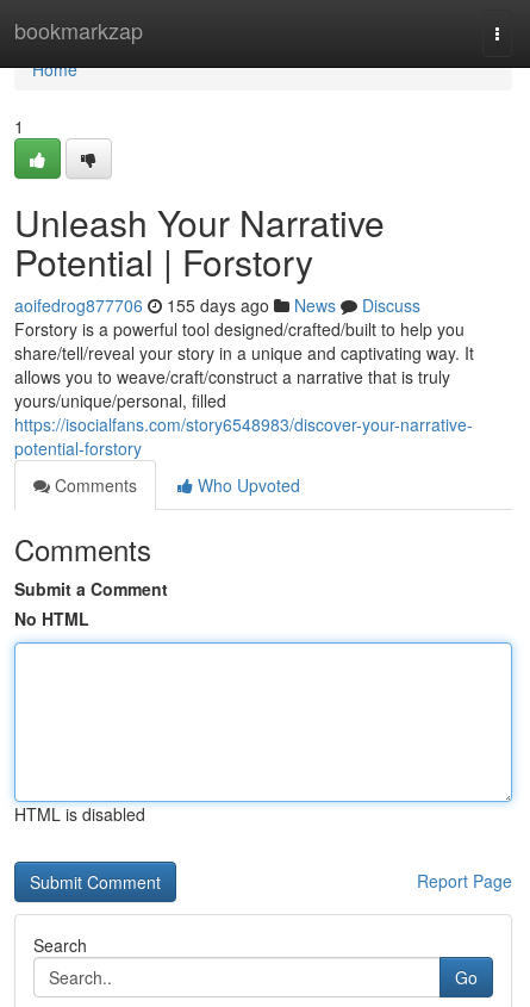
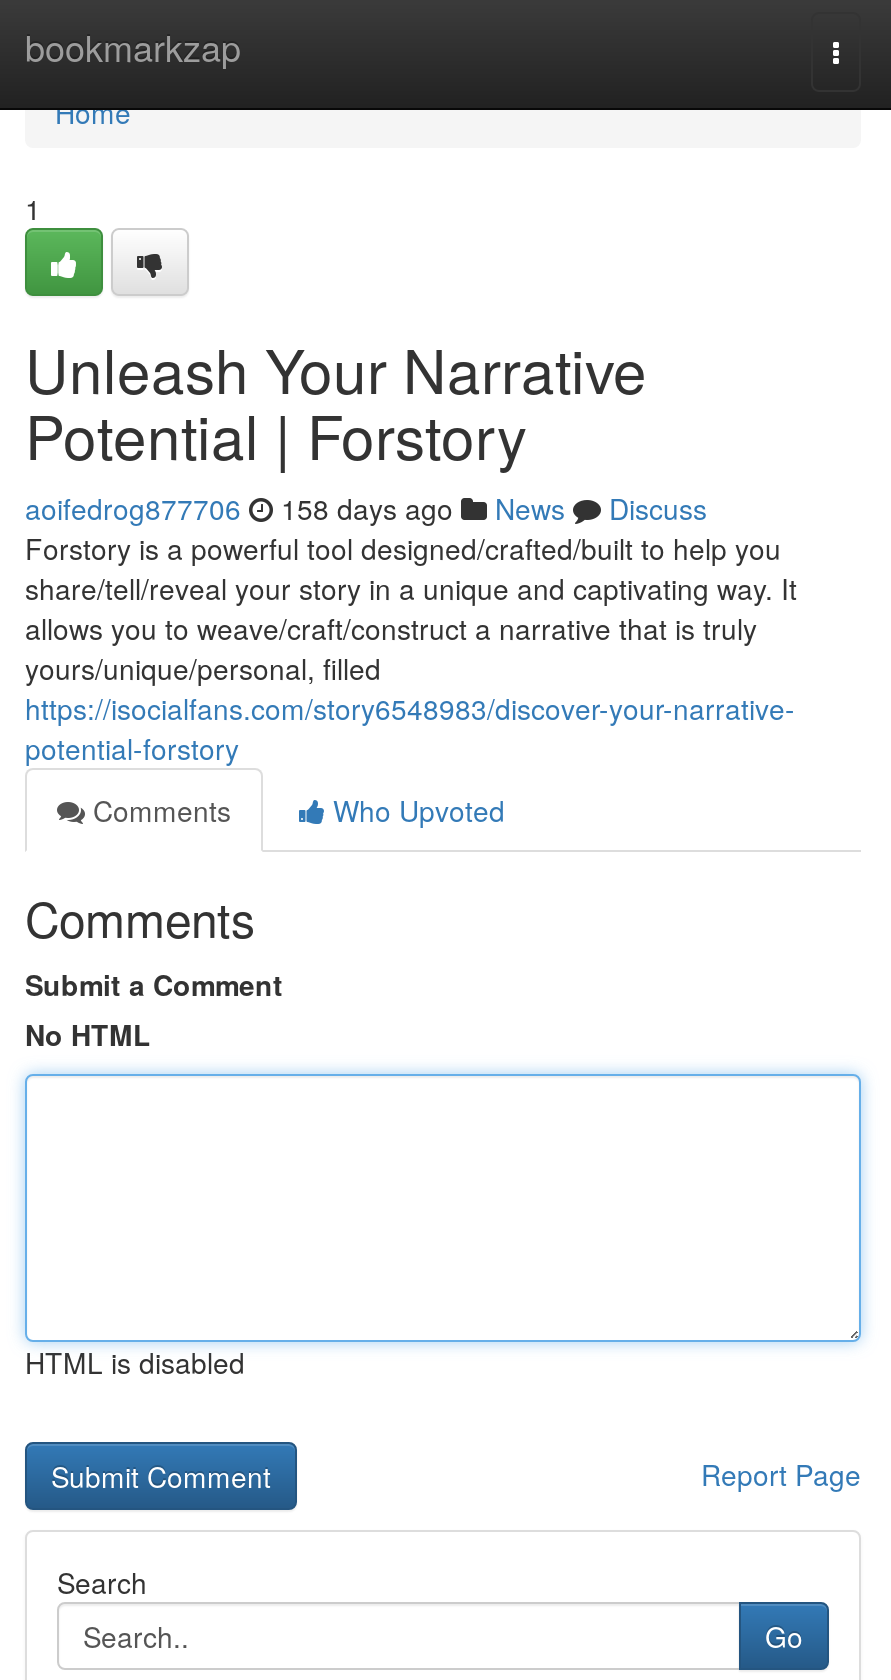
[14,293,420,317] aoifedrog877706 155 days ago News Discuss -> [25,488,707,528] aoifedrog877706 158 days ago News Discuss

